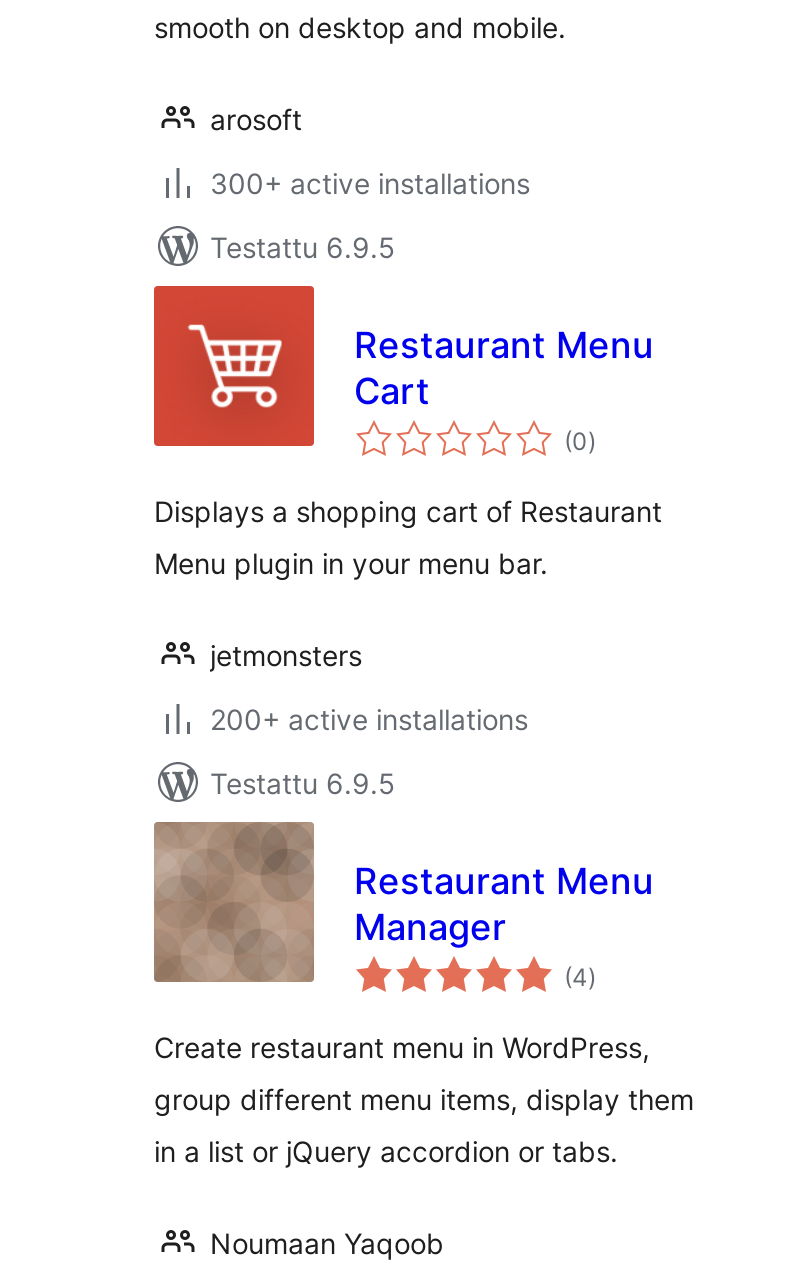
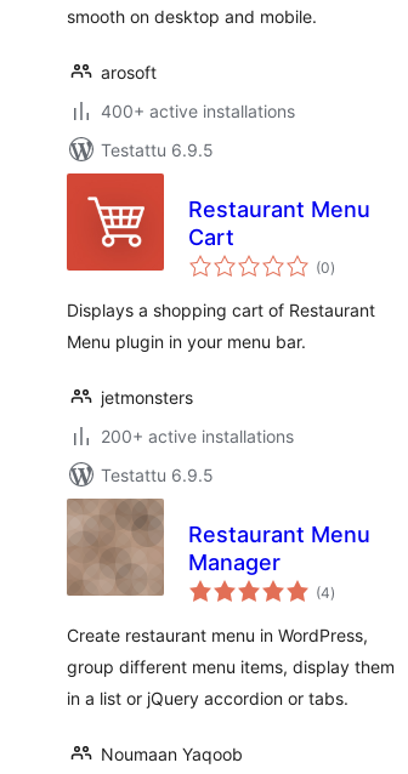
[210,166,530,200] 300+ active installations -> [101,101,295,121] 400+ active installations

